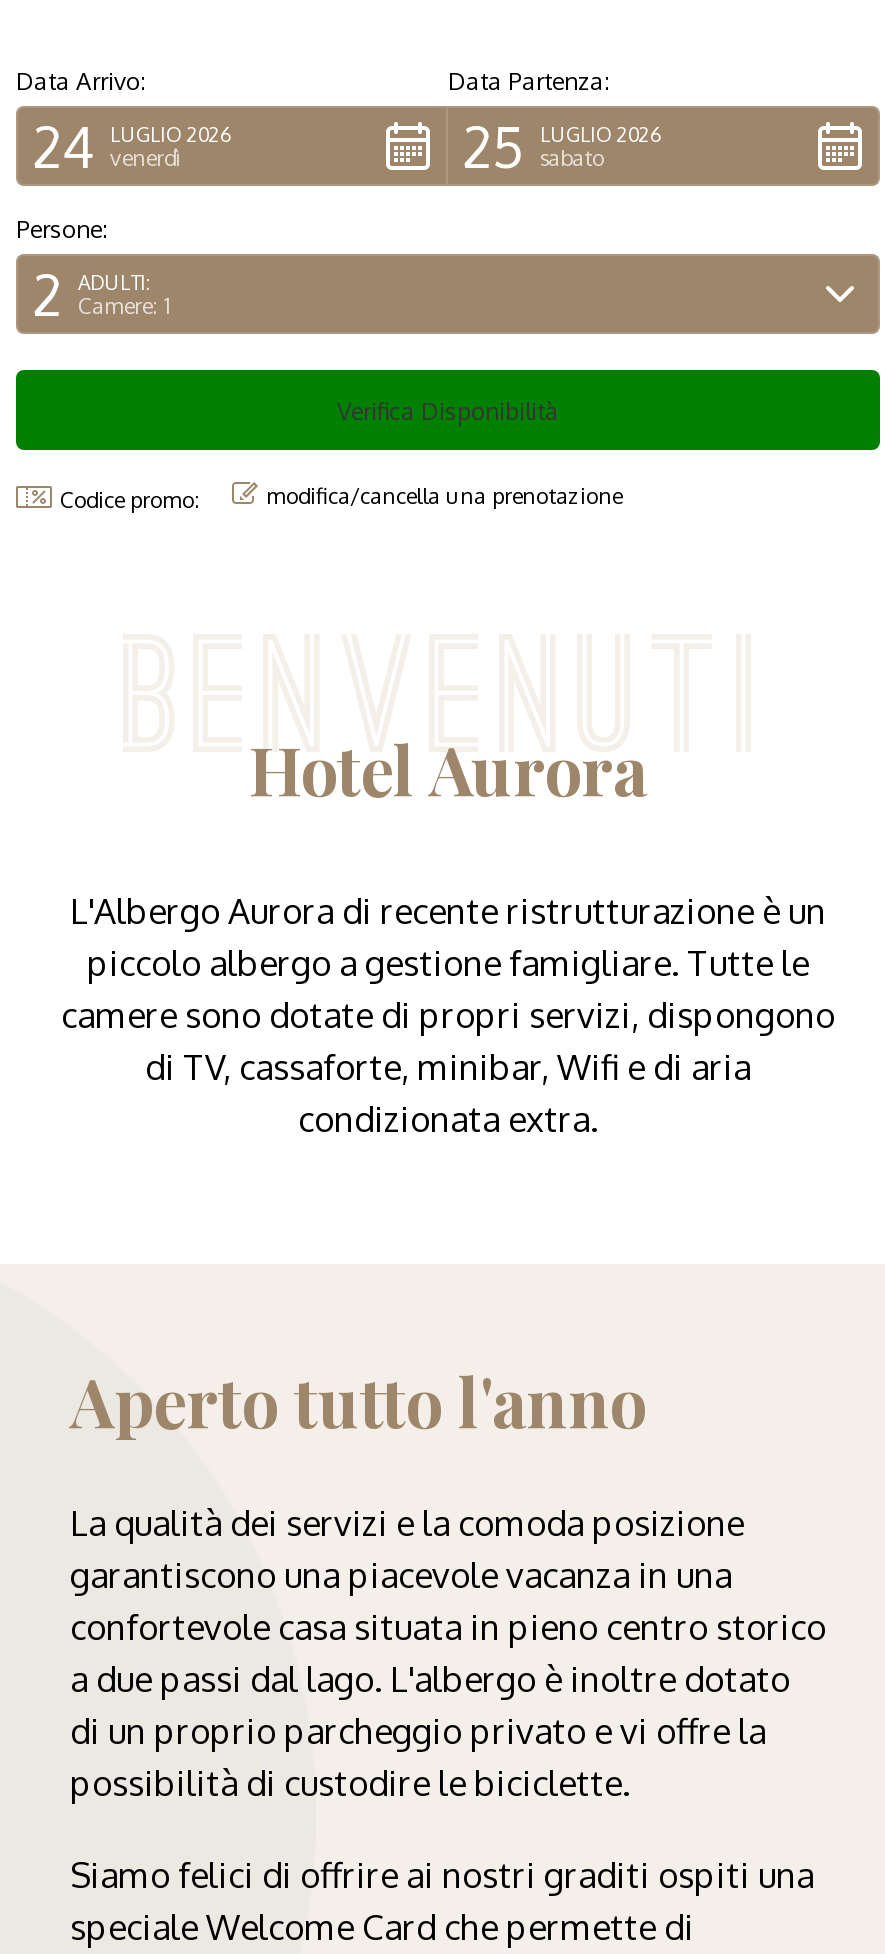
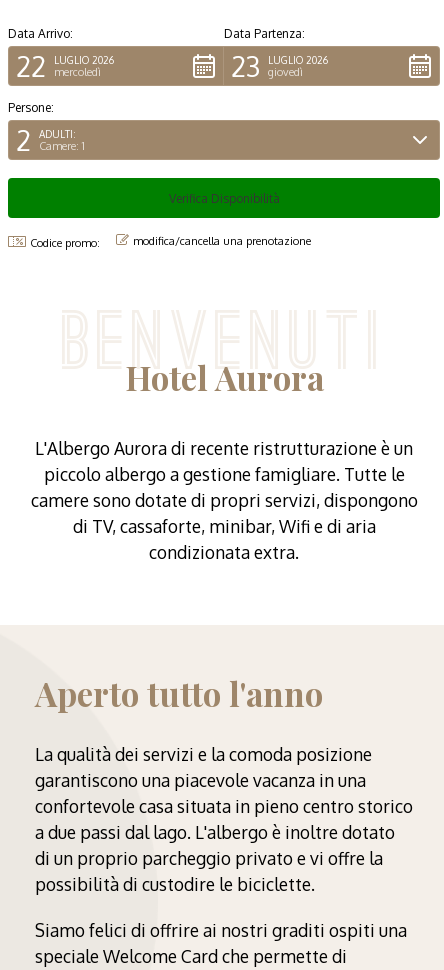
[32,110,94,182] 24 -> [16,48,46,84] 22
[462,110,524,182] 25 -> [231,48,260,84] 23
[110,144,182,172] venerdì -> [54,65,101,79] mercoledì
[540,144,604,172] sabato -> [268,65,303,79] giovedì

